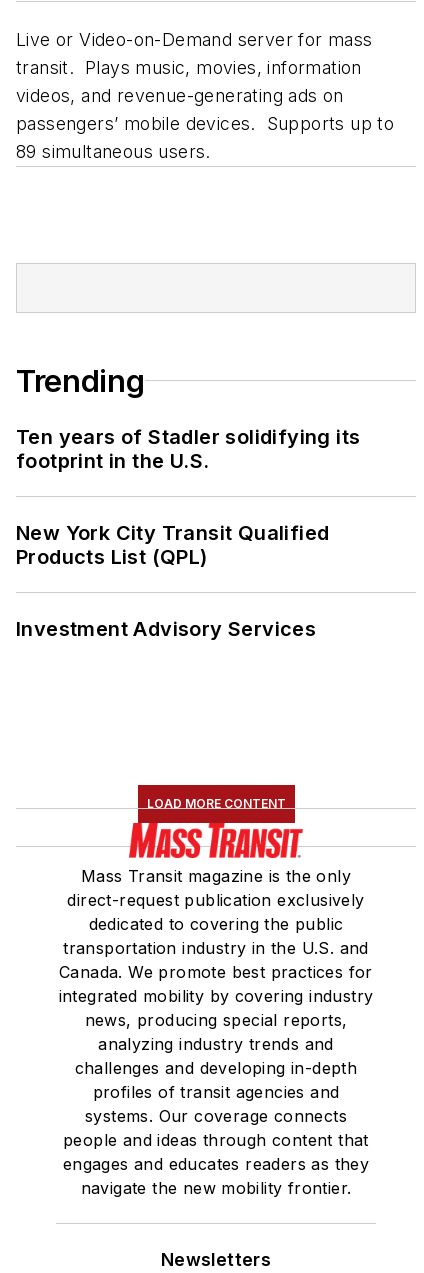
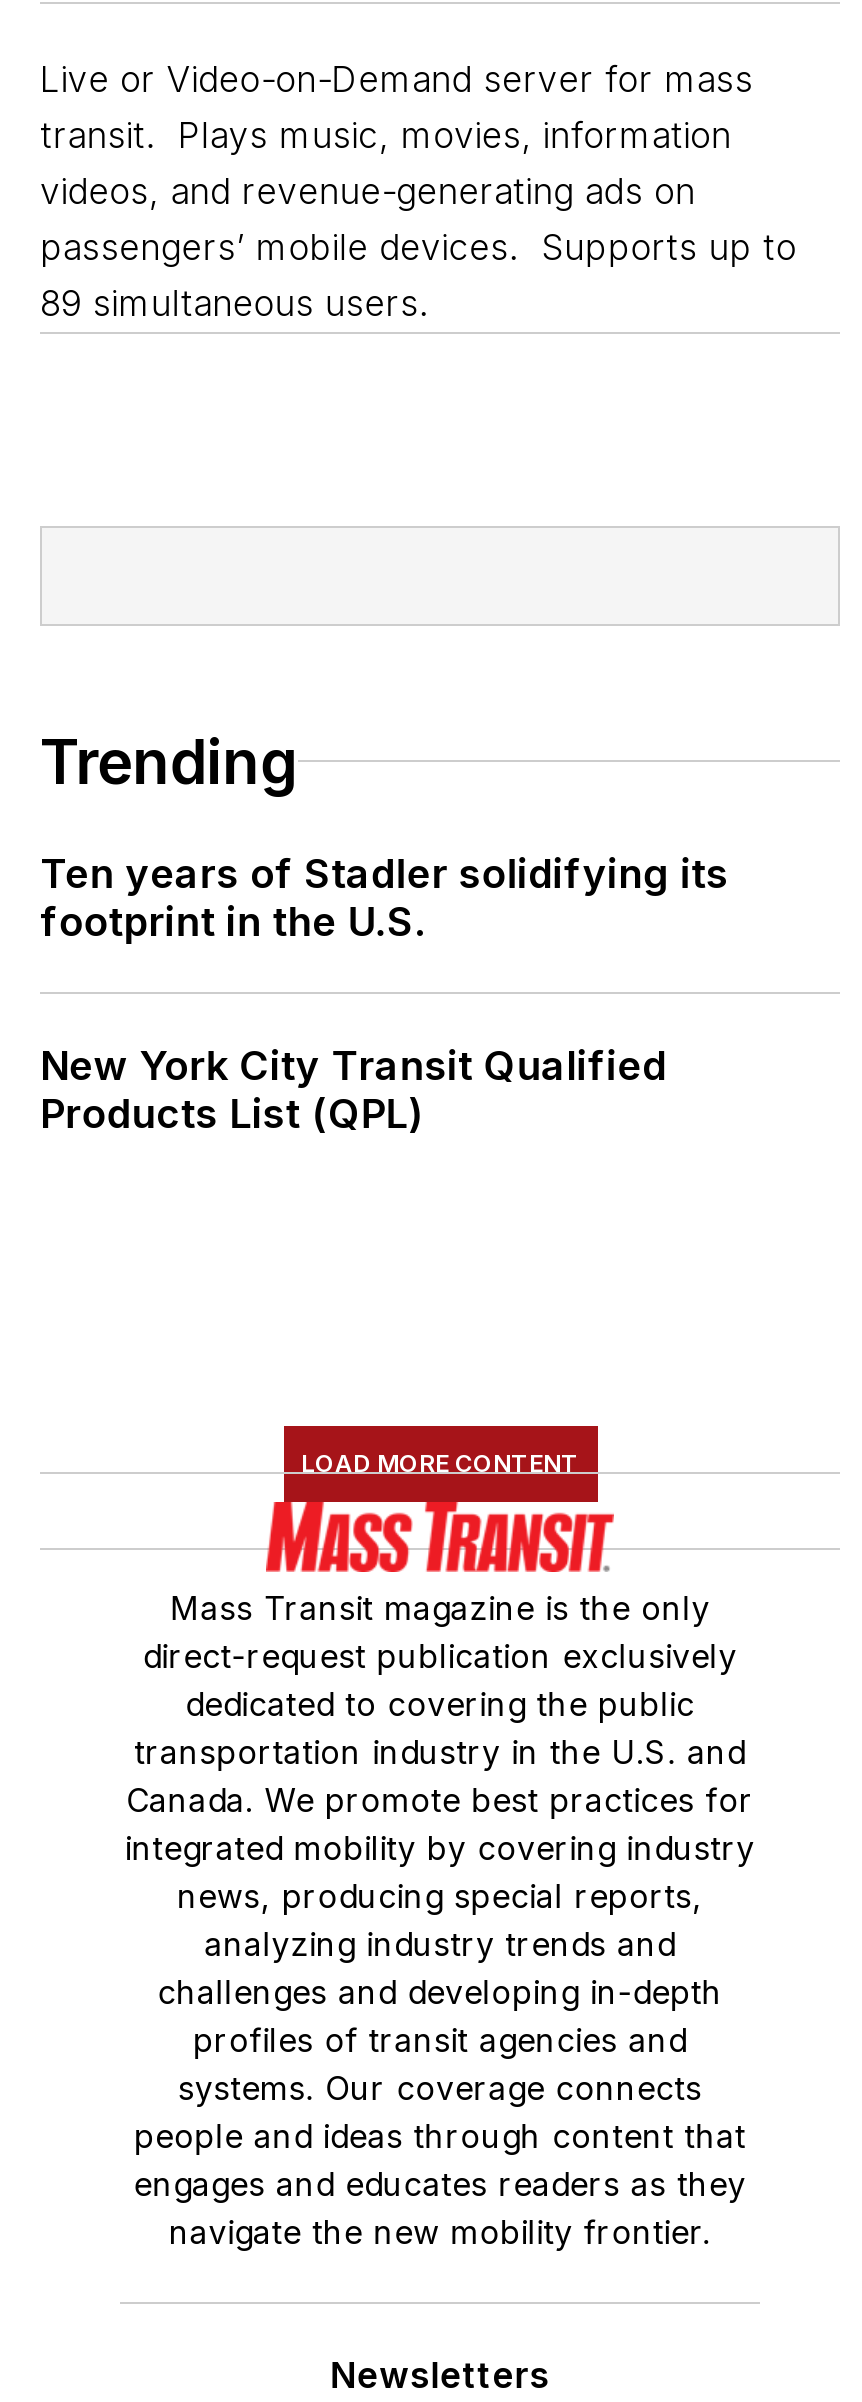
[16,617,316,641] Investment Advisory Services -> none

